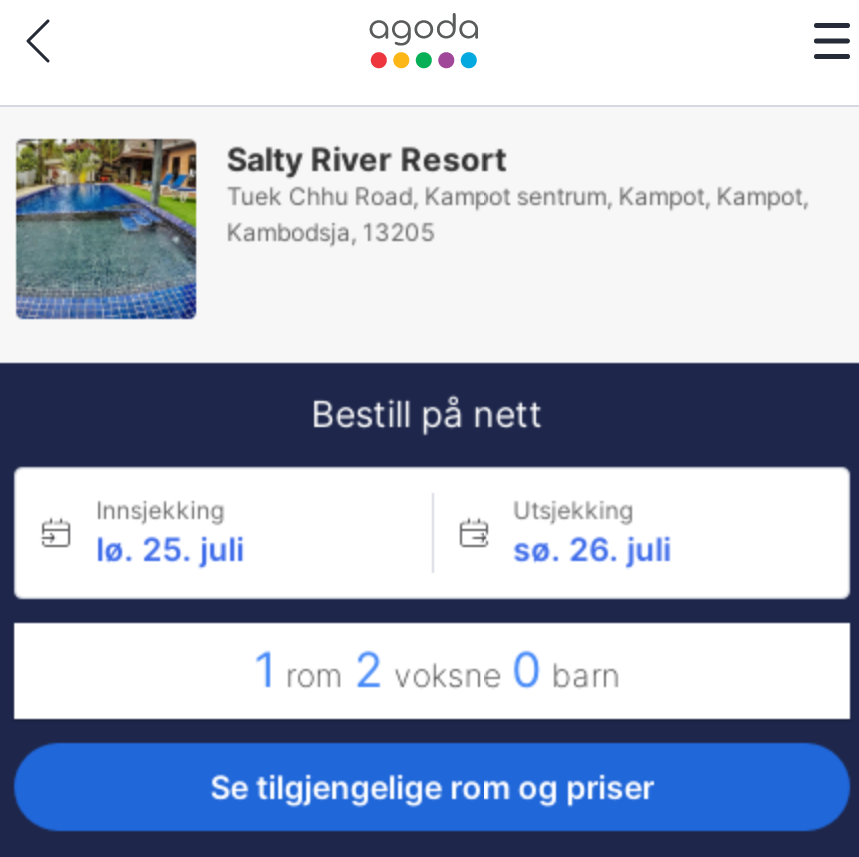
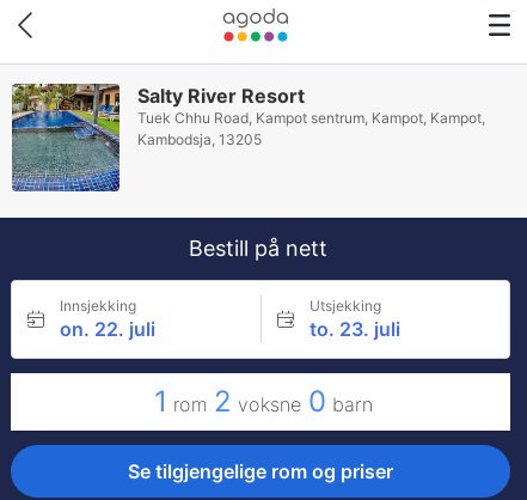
[96,529,244,569] lø. 25. juli -> [60,317,155,341] on. 22. juli
[513,529,671,569] sø. 26. juli -> [309,317,400,341] to. 23. juli

